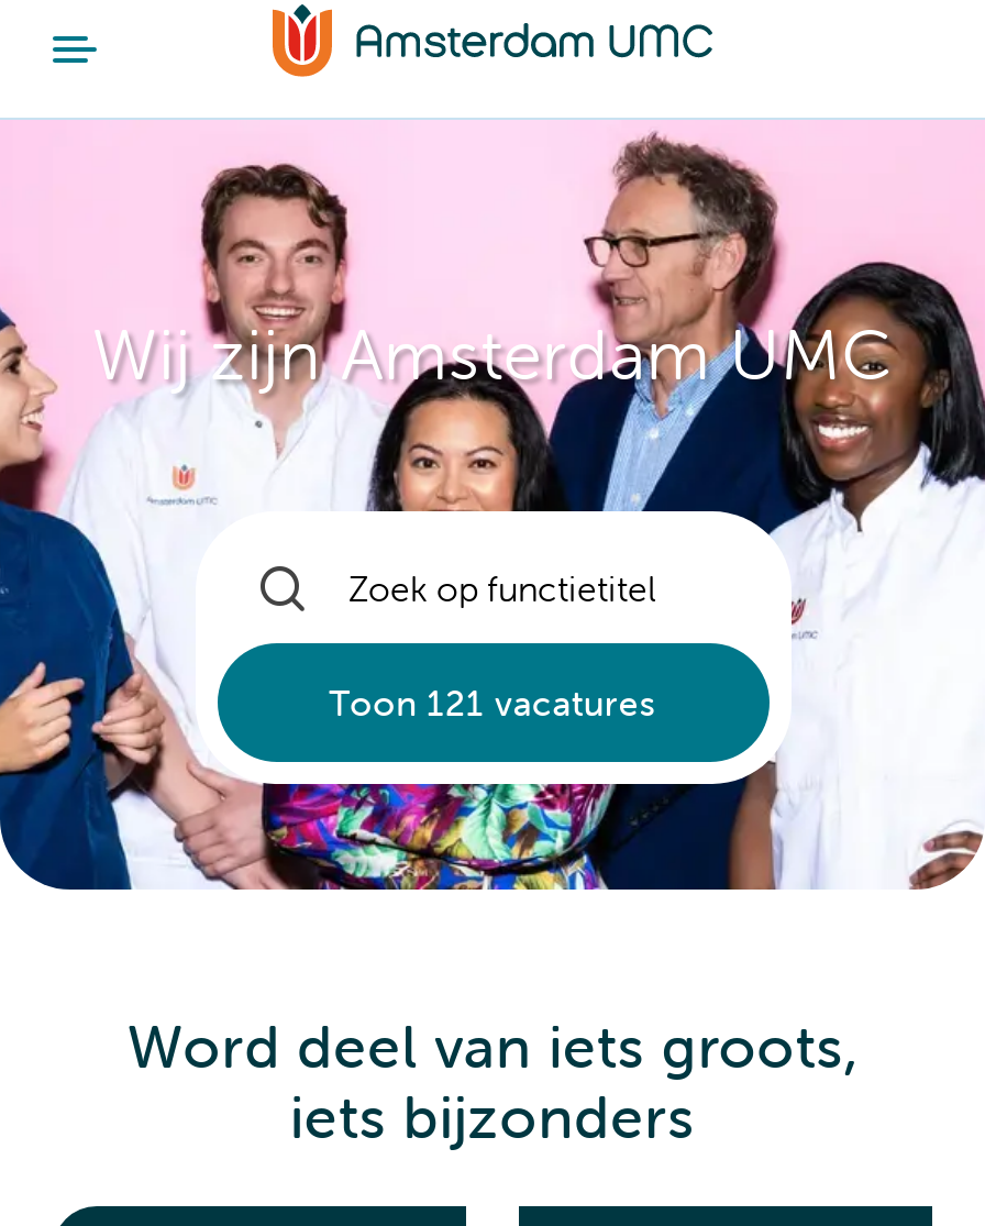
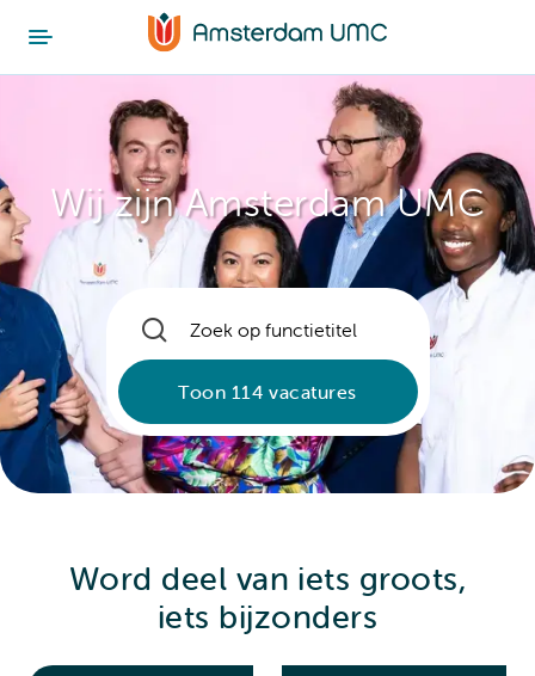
[329,681,656,725] Toon 121 vacatures -> [178,380,357,404] Toon 114 vacatures

